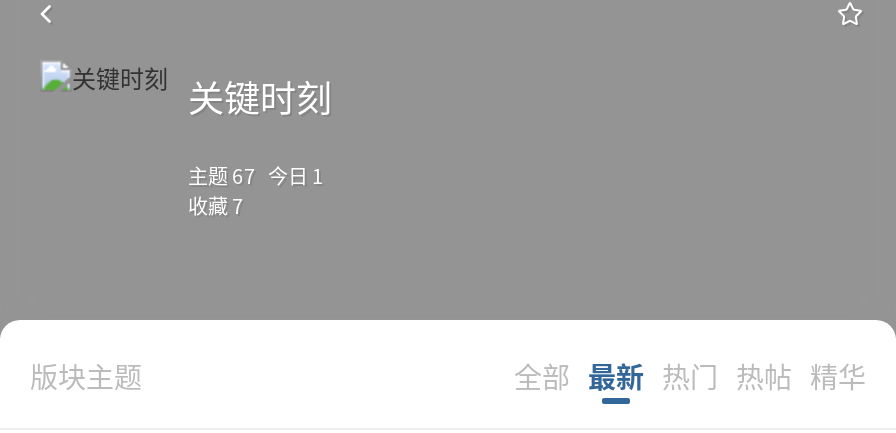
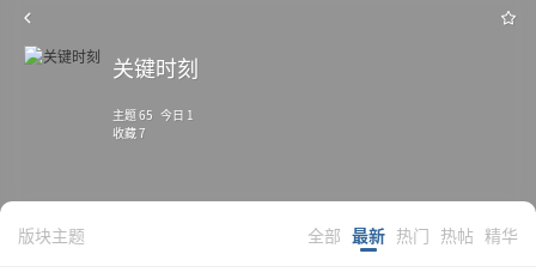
[188,160,324,190] 主题 67 今日 1 -> [112,105,194,123] 主题 65 今日 1

